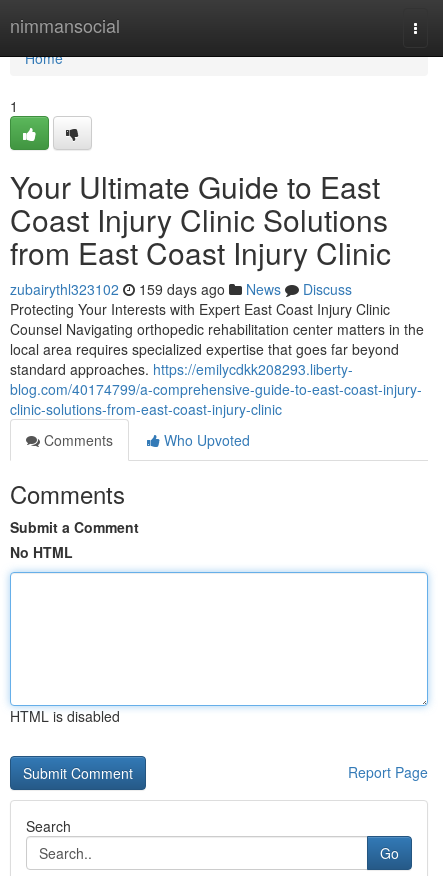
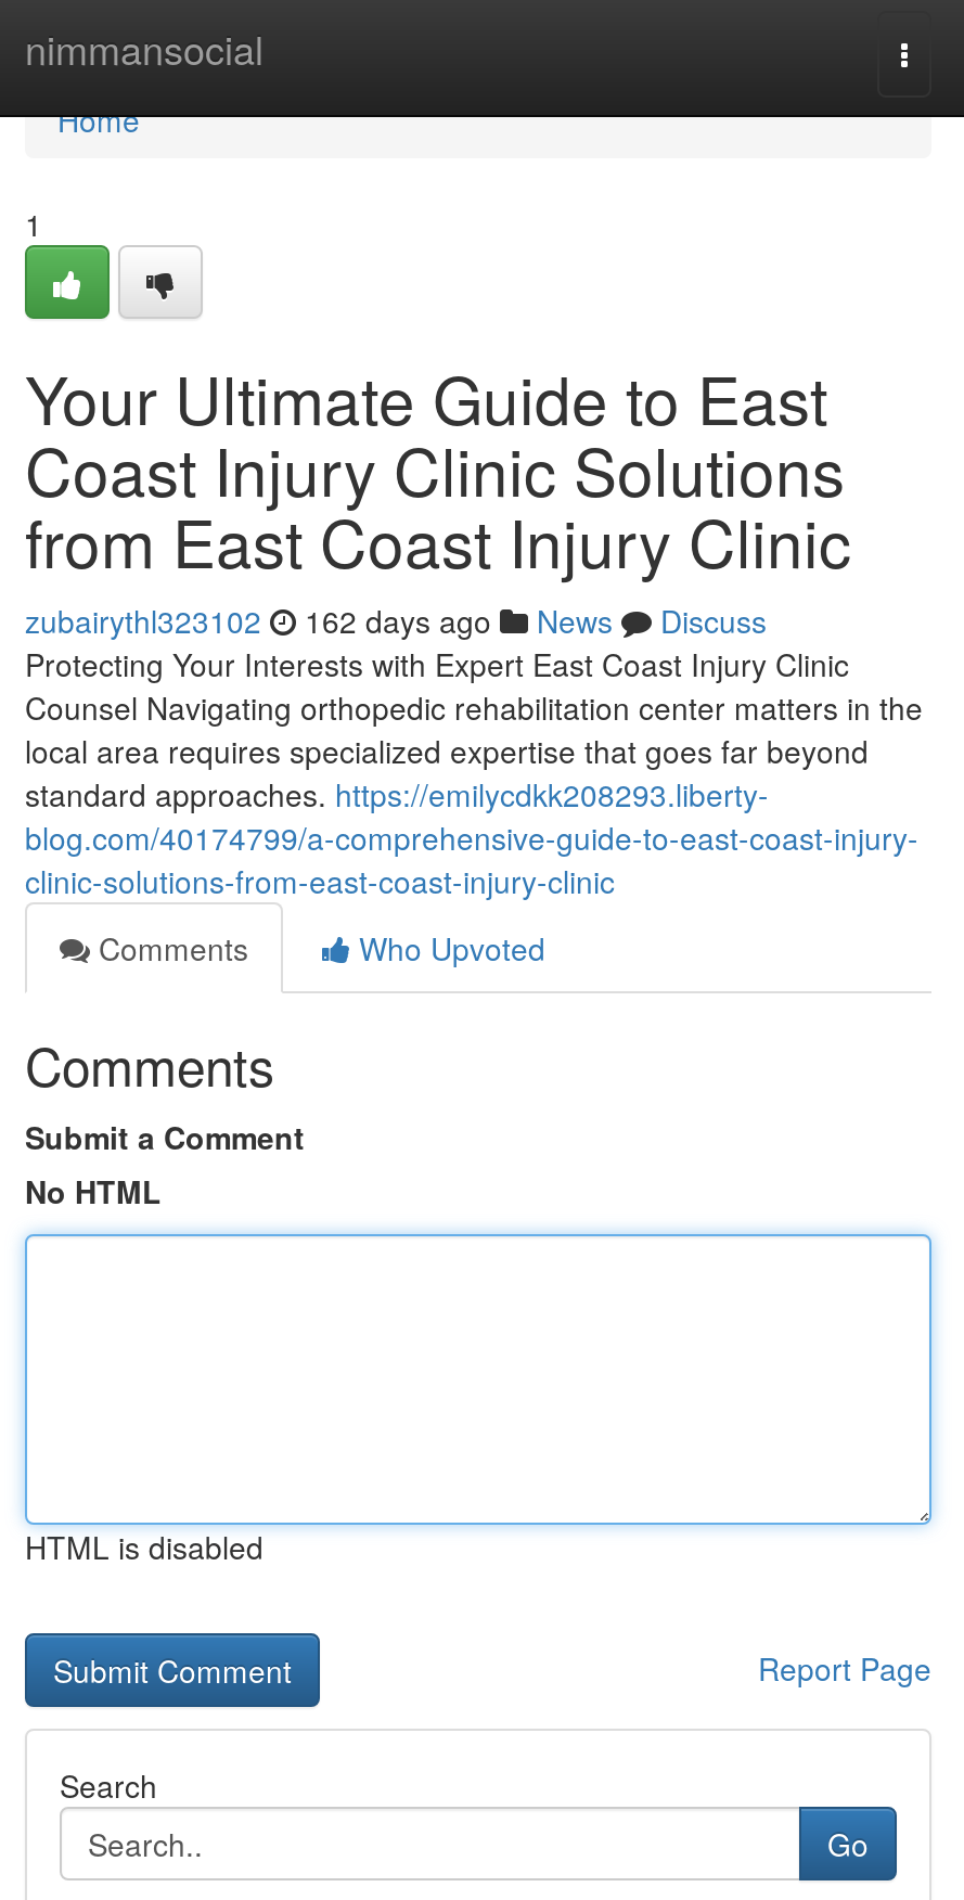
[10,279,352,299] zubairythl323102 159 days ago News Discuss -> [25,599,767,642] zubairythl323102 162 days ago News Discuss

